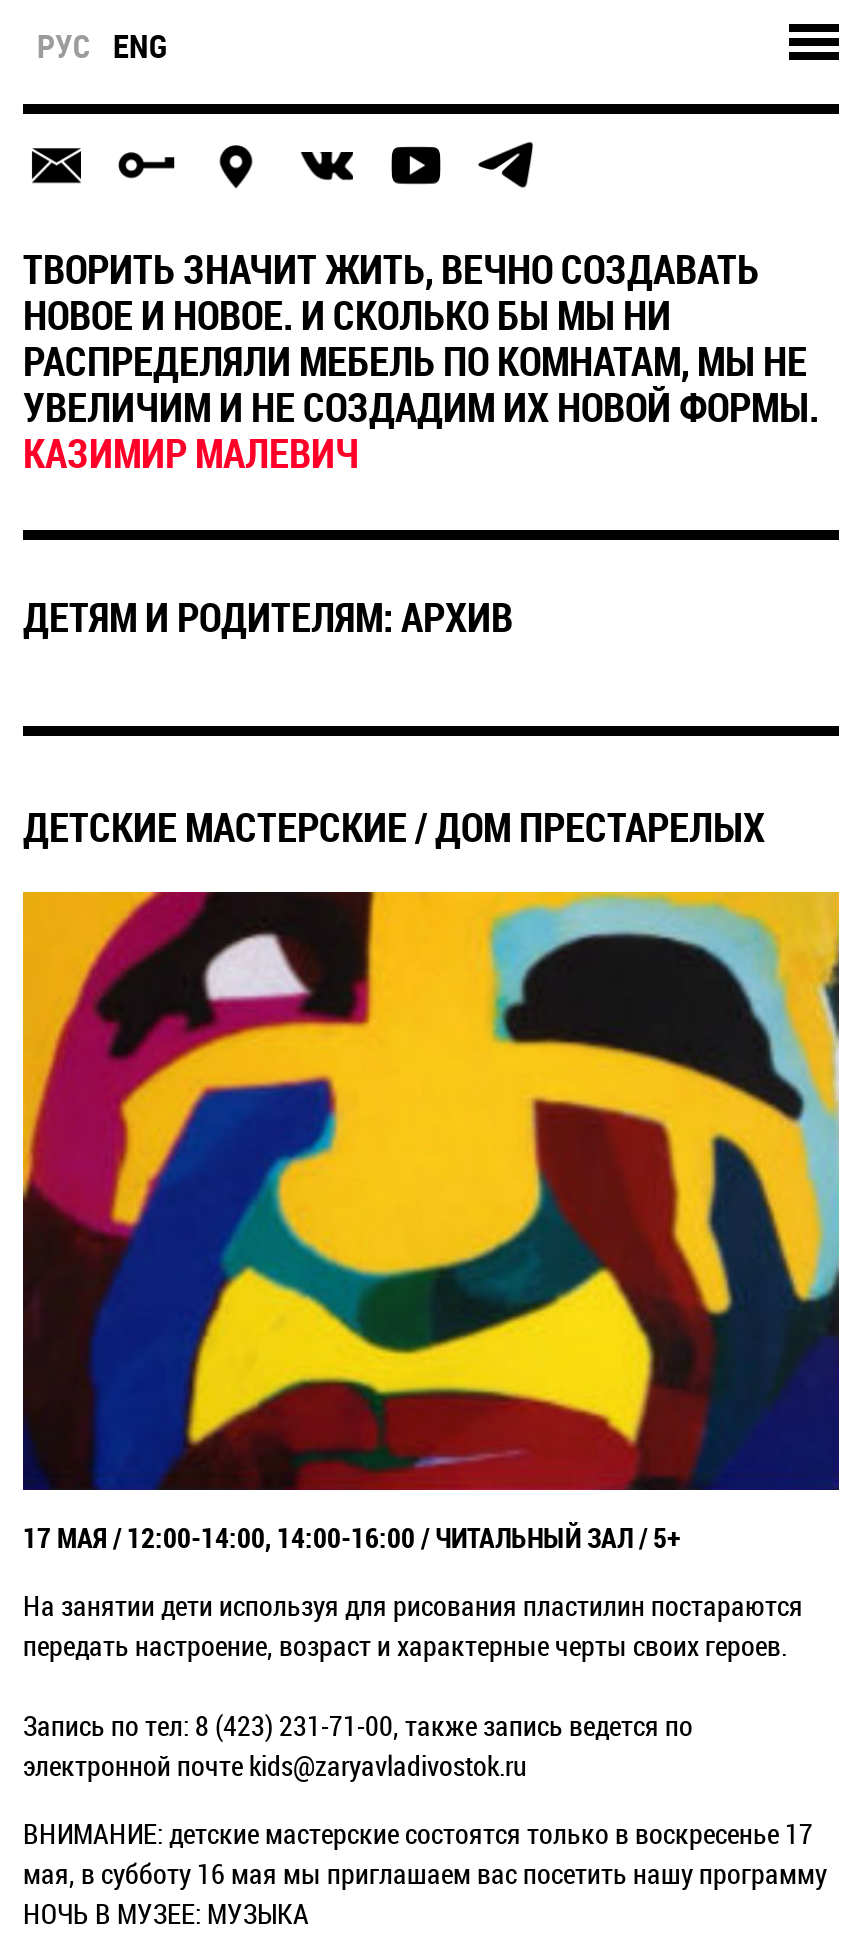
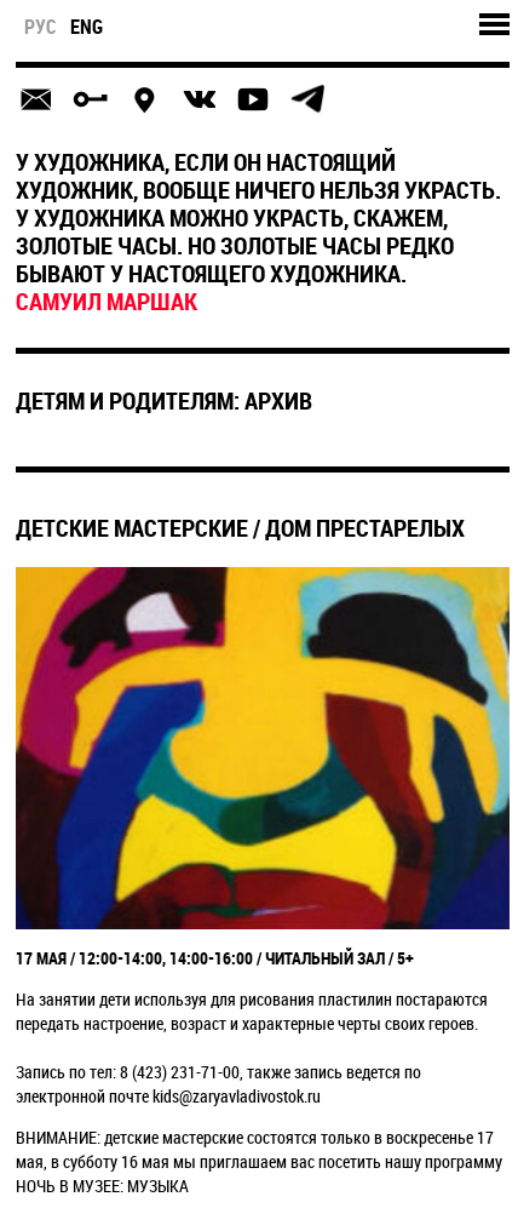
[23,242,819,480] ТВОРИТЬ ЗНАЧИТ ЖИТЬ, ВЕЧНО СОЗДАВАТЬ | НОВОЕ И НОВОЕ. И СКОЛЬКО БЫ МЫ НИ | РАСПРЕДЕЛЯЛИ МЕБЕЛЬ ПО КОМНАТАМ, МЫ НЕ | УВЕЛИЧИМ И НЕ СОЗДАДИМ ИХ НОВОЙ ФОРМЫ. | КАЗИМИР МАЛЕВИЧ -> [16,145,501,317] У ХУДОЖНИКА, ЕСЛИ ОН НАСТОЯЩИЙ | ХУДОЖНИК, ВООБЩЕ НИЧЕГО НЕЛЬЗЯ УКРАСТЬ. | У ХУДОЖНИКА МОЖНО УКРАСТЬ, СКАЖЕМ, | ЗОЛОТЫЕ ЧАСЫ. НО ЗОЛОТЫЕ ЧАСЫ РЕДКО | БЫВАЮТ У НАСТОЯЩЕГО ХУДОЖНИКА. | САМУИЛ МАРШАК

